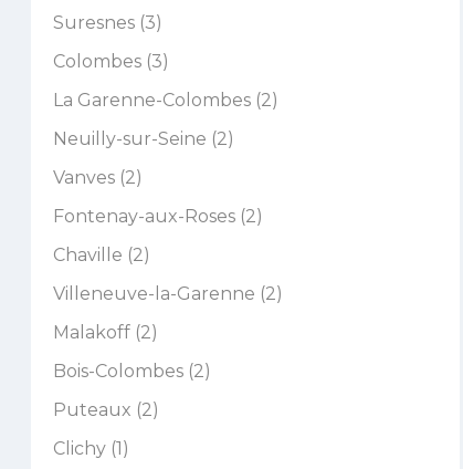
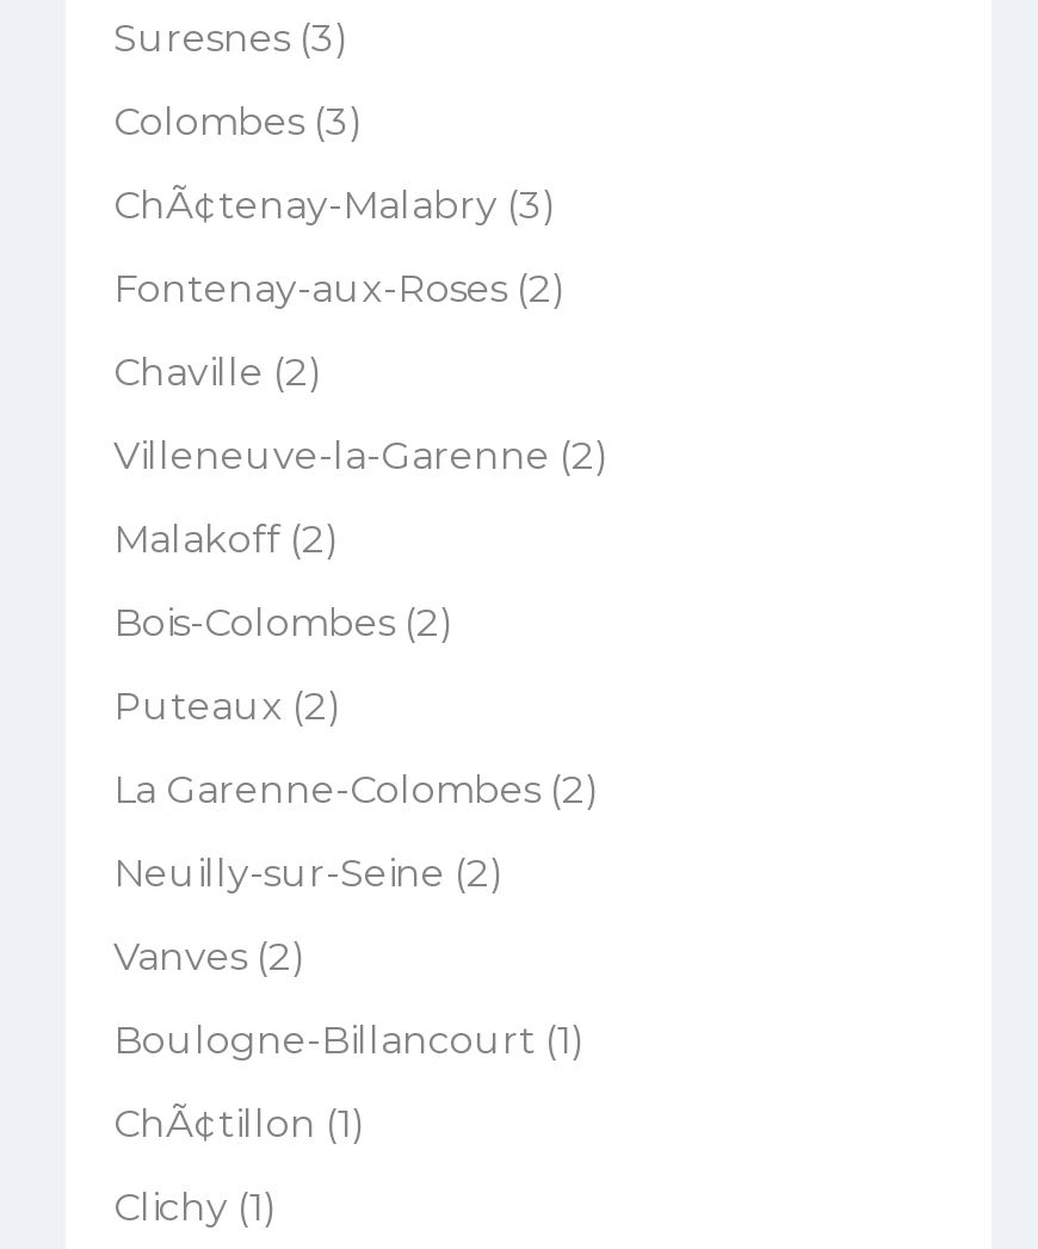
none -> [113,183,557,228] ChÃ¢tenay-Malabry (3)
moved [53,90,278,188] -> [113,767,600,979]: La Garenne-Colombes (2) | Neuilly-sur-Seine (2) | Vanves (2)
moved [53,206,283,420] -> [113,266,610,729]: Fontenay-aux-Roses (2) | Chaville (2) | Villeneuve-la-Garenne (2) | Malakoff (2) | Bois-Colombes (2) | Puteaux (2)
none -> [113,1018,586,1146] Boulogne-Billancourt (1) | ChÃ¢tillon (1)

